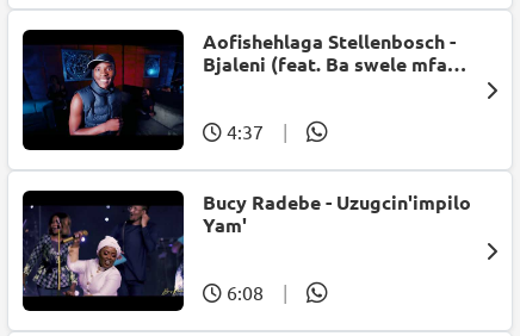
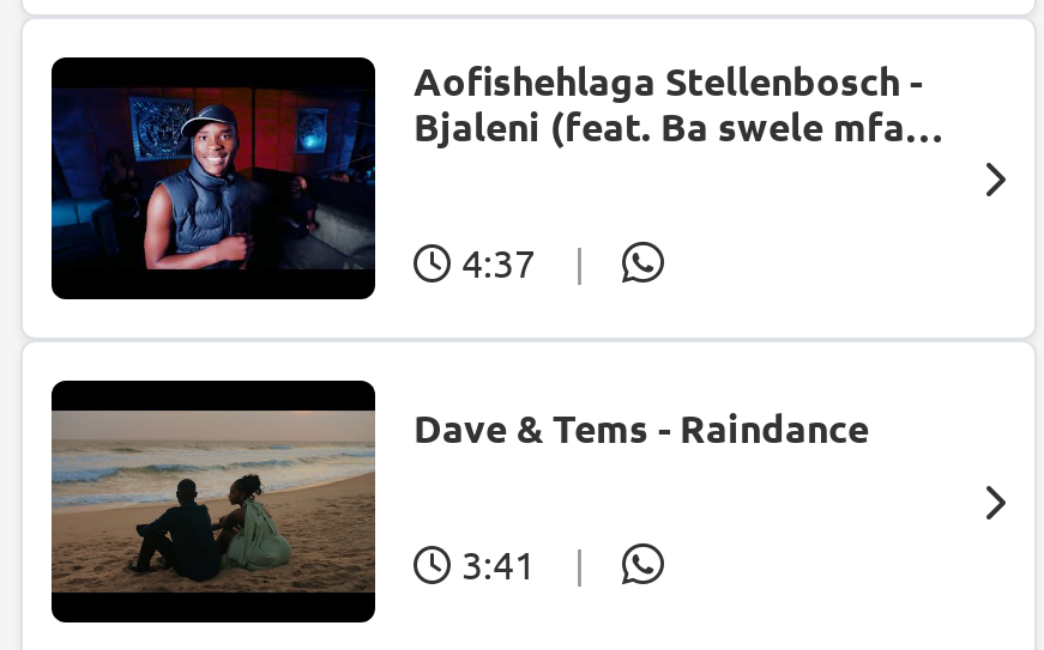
[23,190,471,323] [image] | Bucy Radebe - Uzugcin'impilo | Yam' -> [49,402,869,625] [image] | Dave & Tems - Raindance
[227,281,264,304] 6:08 -> [461,539,536,587] 3:41

